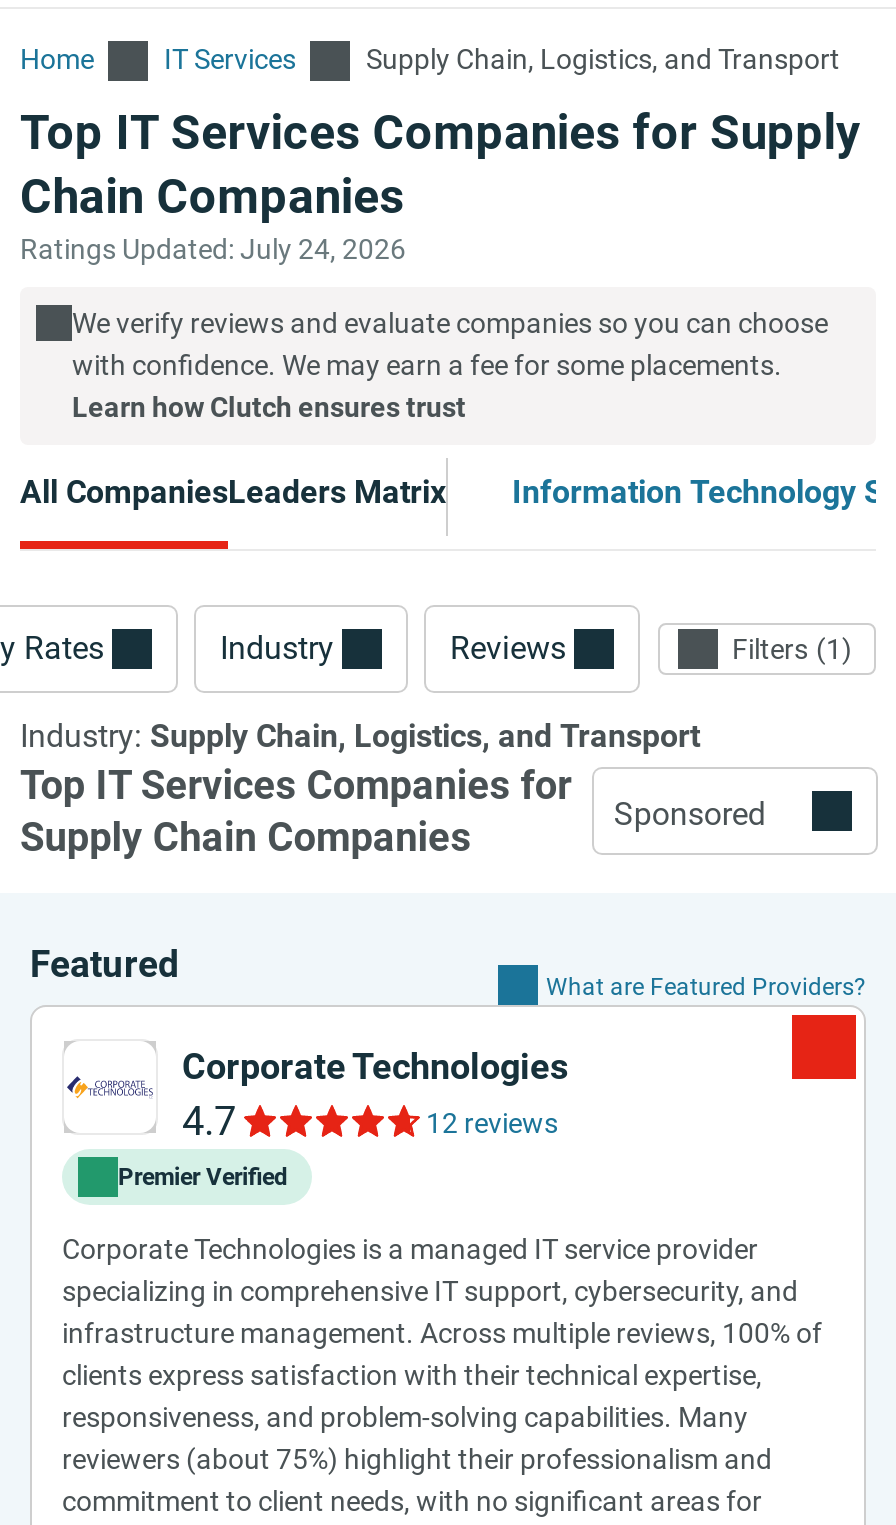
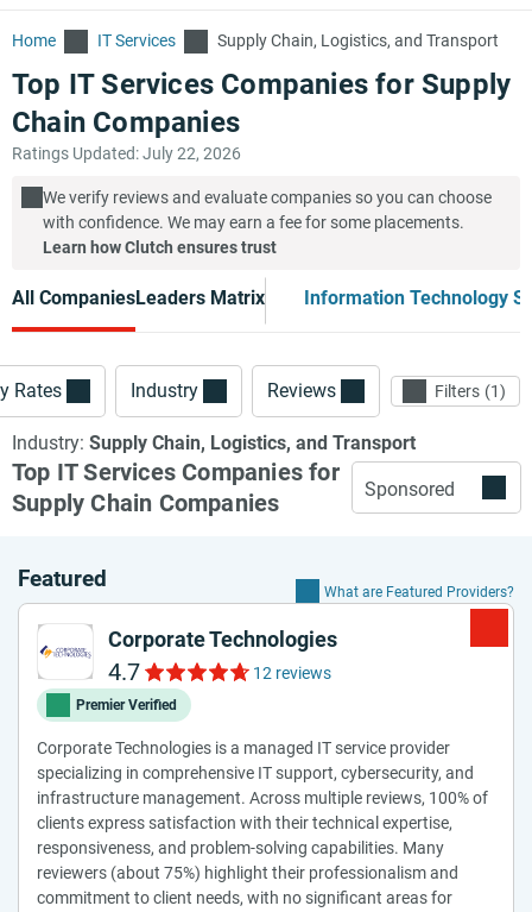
[20,233,406,265] Ratings Updated: July 24, 2026 -> [12,144,241,163] Ratings Updated: July 22, 2026

